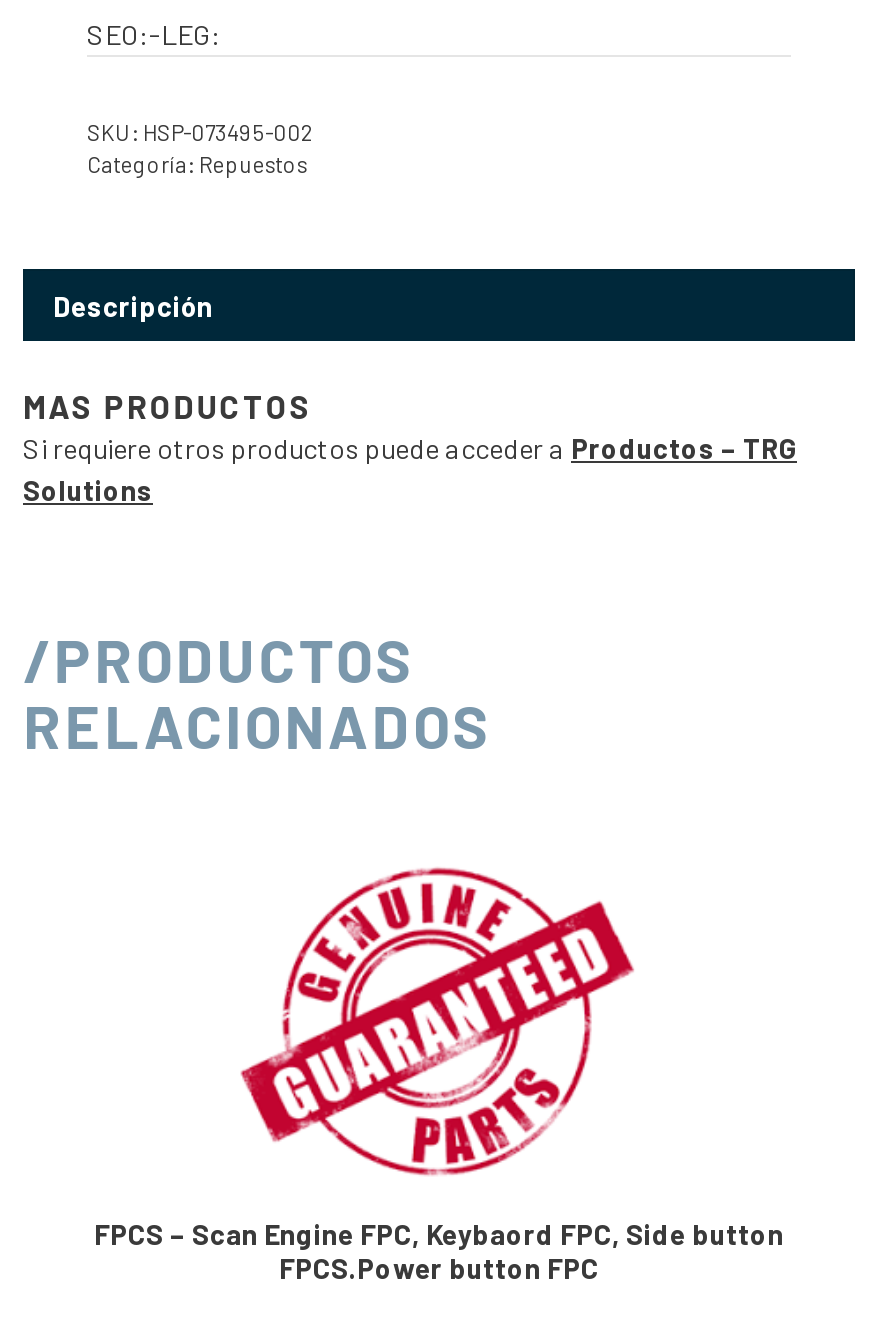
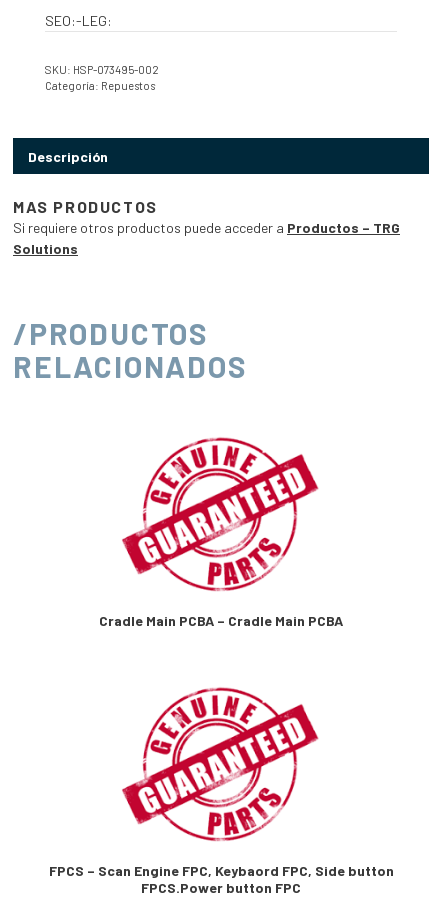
none -> [99,612,343,629] Cradle Main PCBA – Cradle Main PCBA

